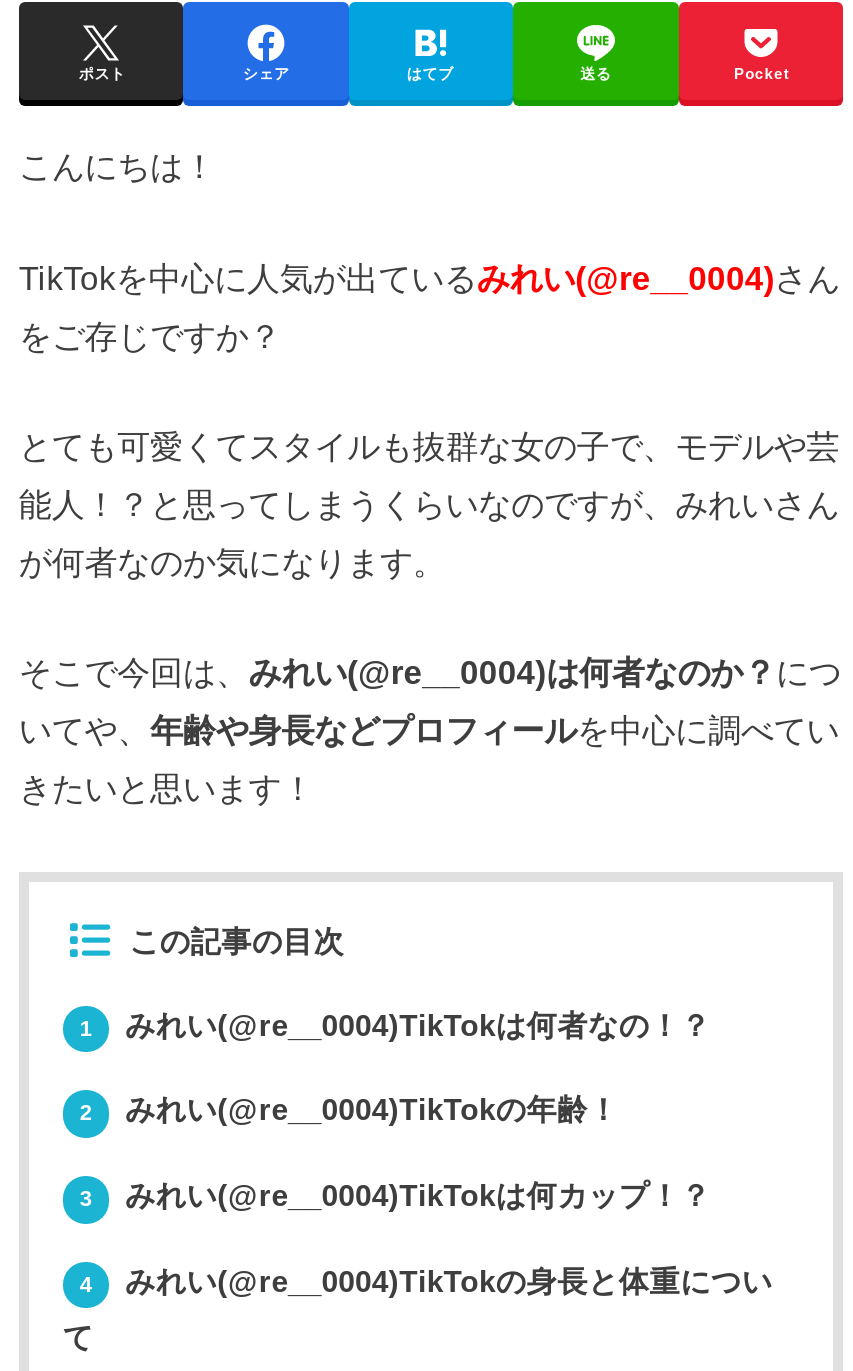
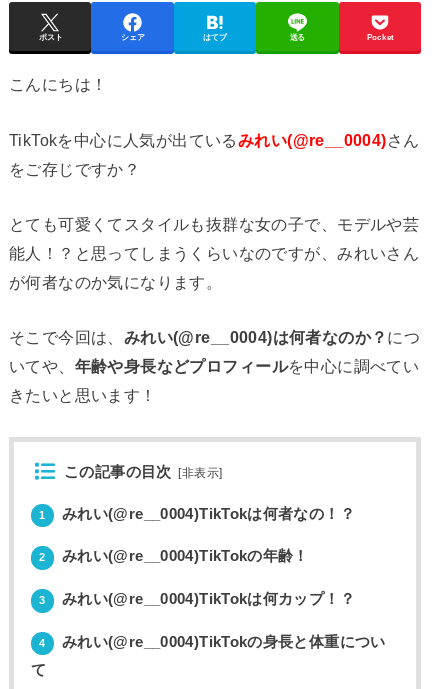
[129,926,344,958] この記事の目次 -> [64,464,222,480] この記事の目次 [非表示]

